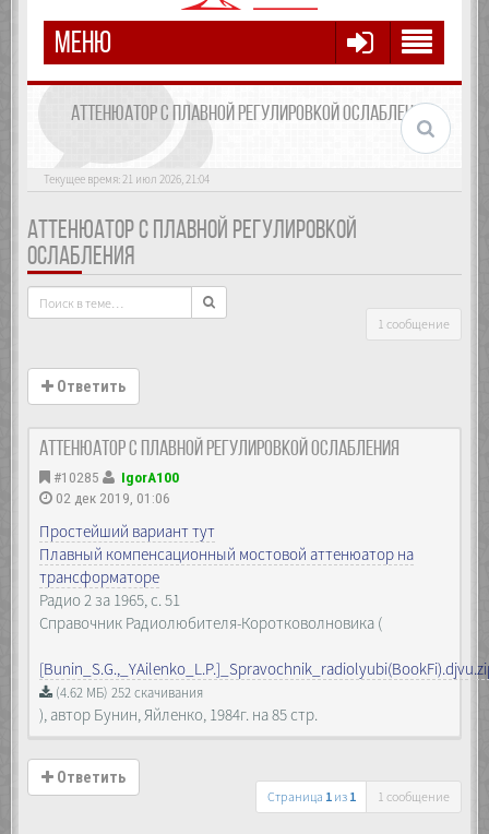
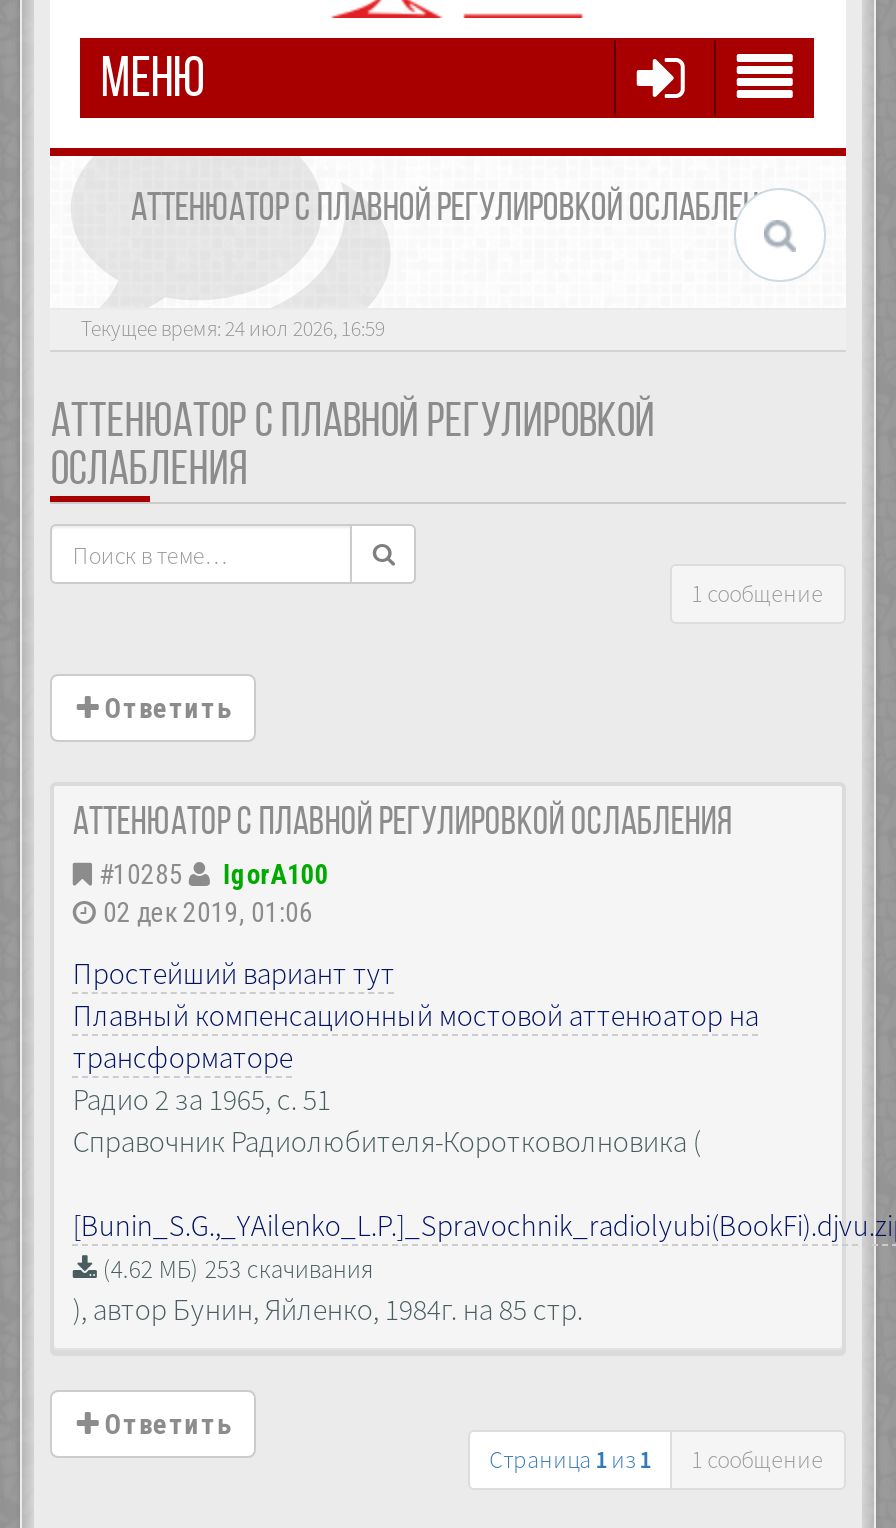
[44,171,210,187] Текущее время: 21 июл 2026, 21:04 -> [81,314,385,342] Текущее время: 24 июл 2026, 16:59
[53,683,203,701] (4.62 МБ) 252 скачивания -> [97,1252,373,1284] (4.62 МБ) 253 скачивания

